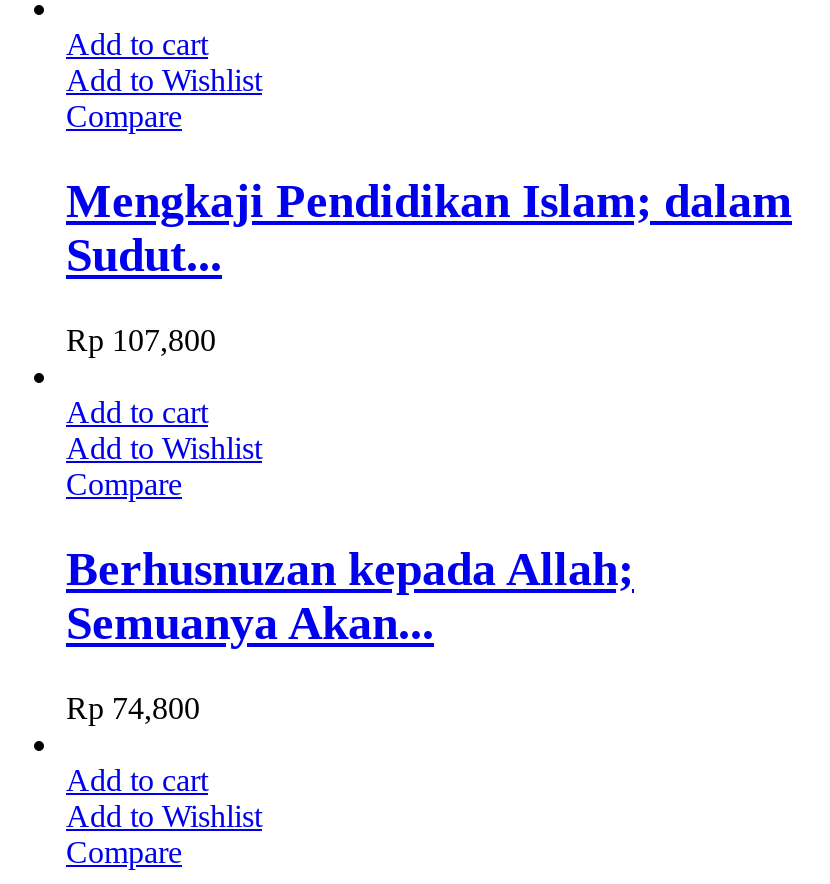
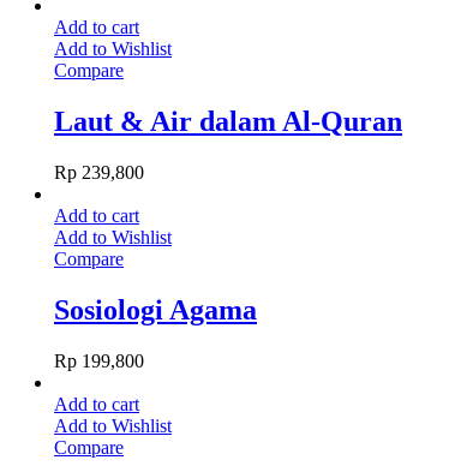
[66,175,792,281] Mengkaji Pendidikan Islam; dalam | Sudut... -> [54,106,402,137] Laut & Air dalam Al-Quran
[66,323,216,357] Rp 107,800 -> [54,162,144,183] Rp 239,800
[66,543,634,649] Berhusnuzan kepada Allah; | Semuanya Akan... -> [54,294,257,325] Sosiologi Agama
[66,691,200,725] Rp 74,800 -> [54,350,144,371] Rp 199,800

